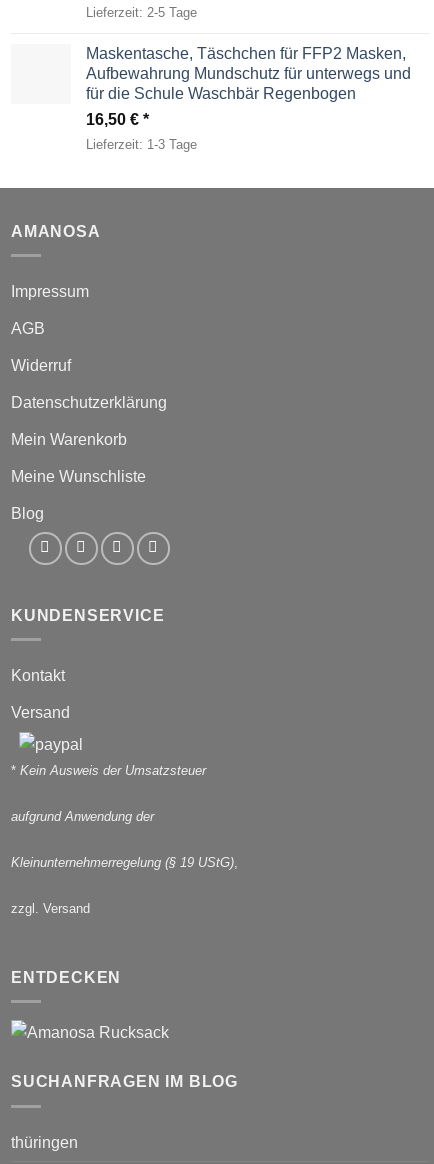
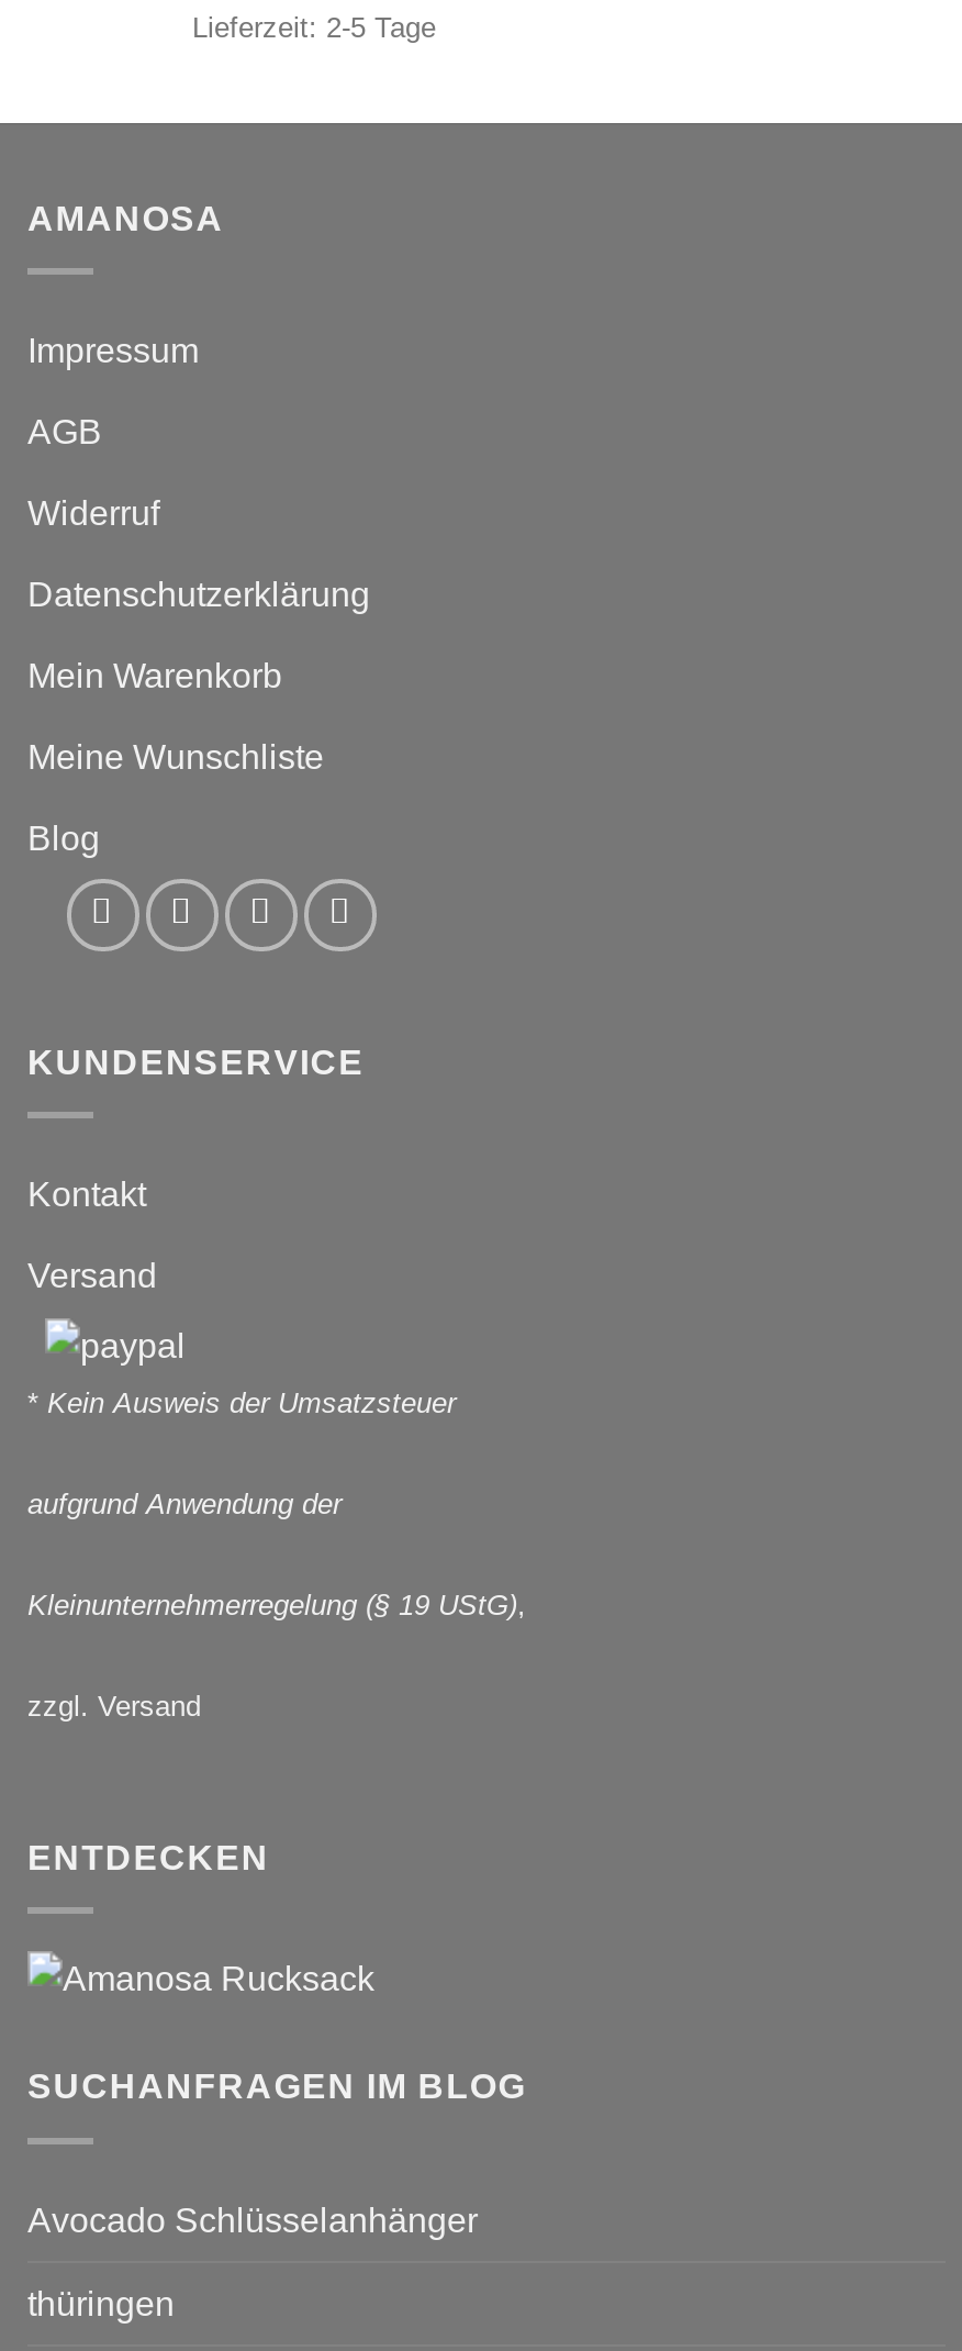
[86,44,411,152] Maskentasche, Täschchen für FFP2 Masken, | Aufbewahrung Mundschutz für unterwegs und | für die Schule Waschbär Regenbogen | 16,50 € | Lieferzeit: 1-3 Tage -> none
moved [11,223,238,1090] -> [27,200,526,2106]: AMANOSA | Impressum | AGB | ... | ENTDECKEN | SUCHANFRAGEN IM BLOG
none -> [27,2202,478,2239] Avocado Schlüsselanhänger

